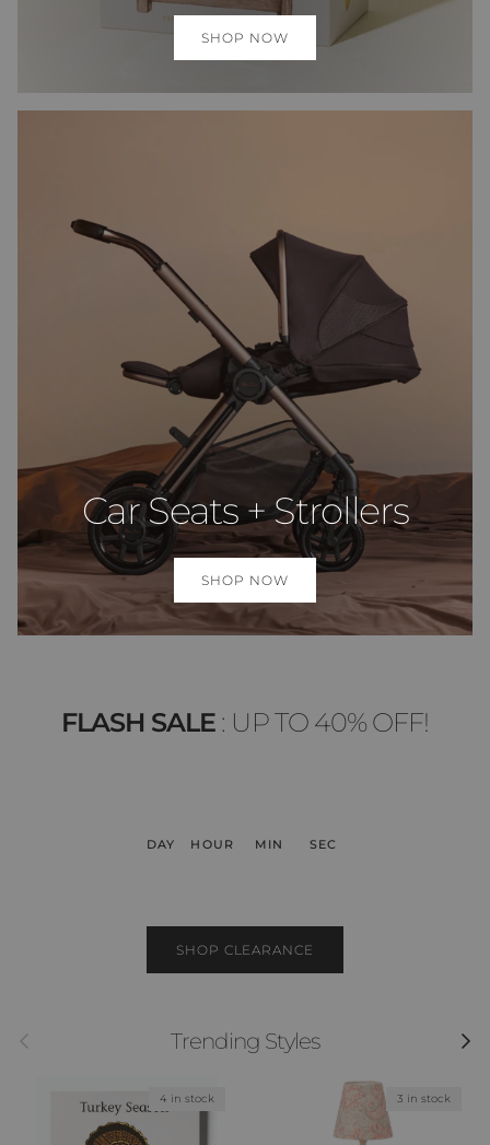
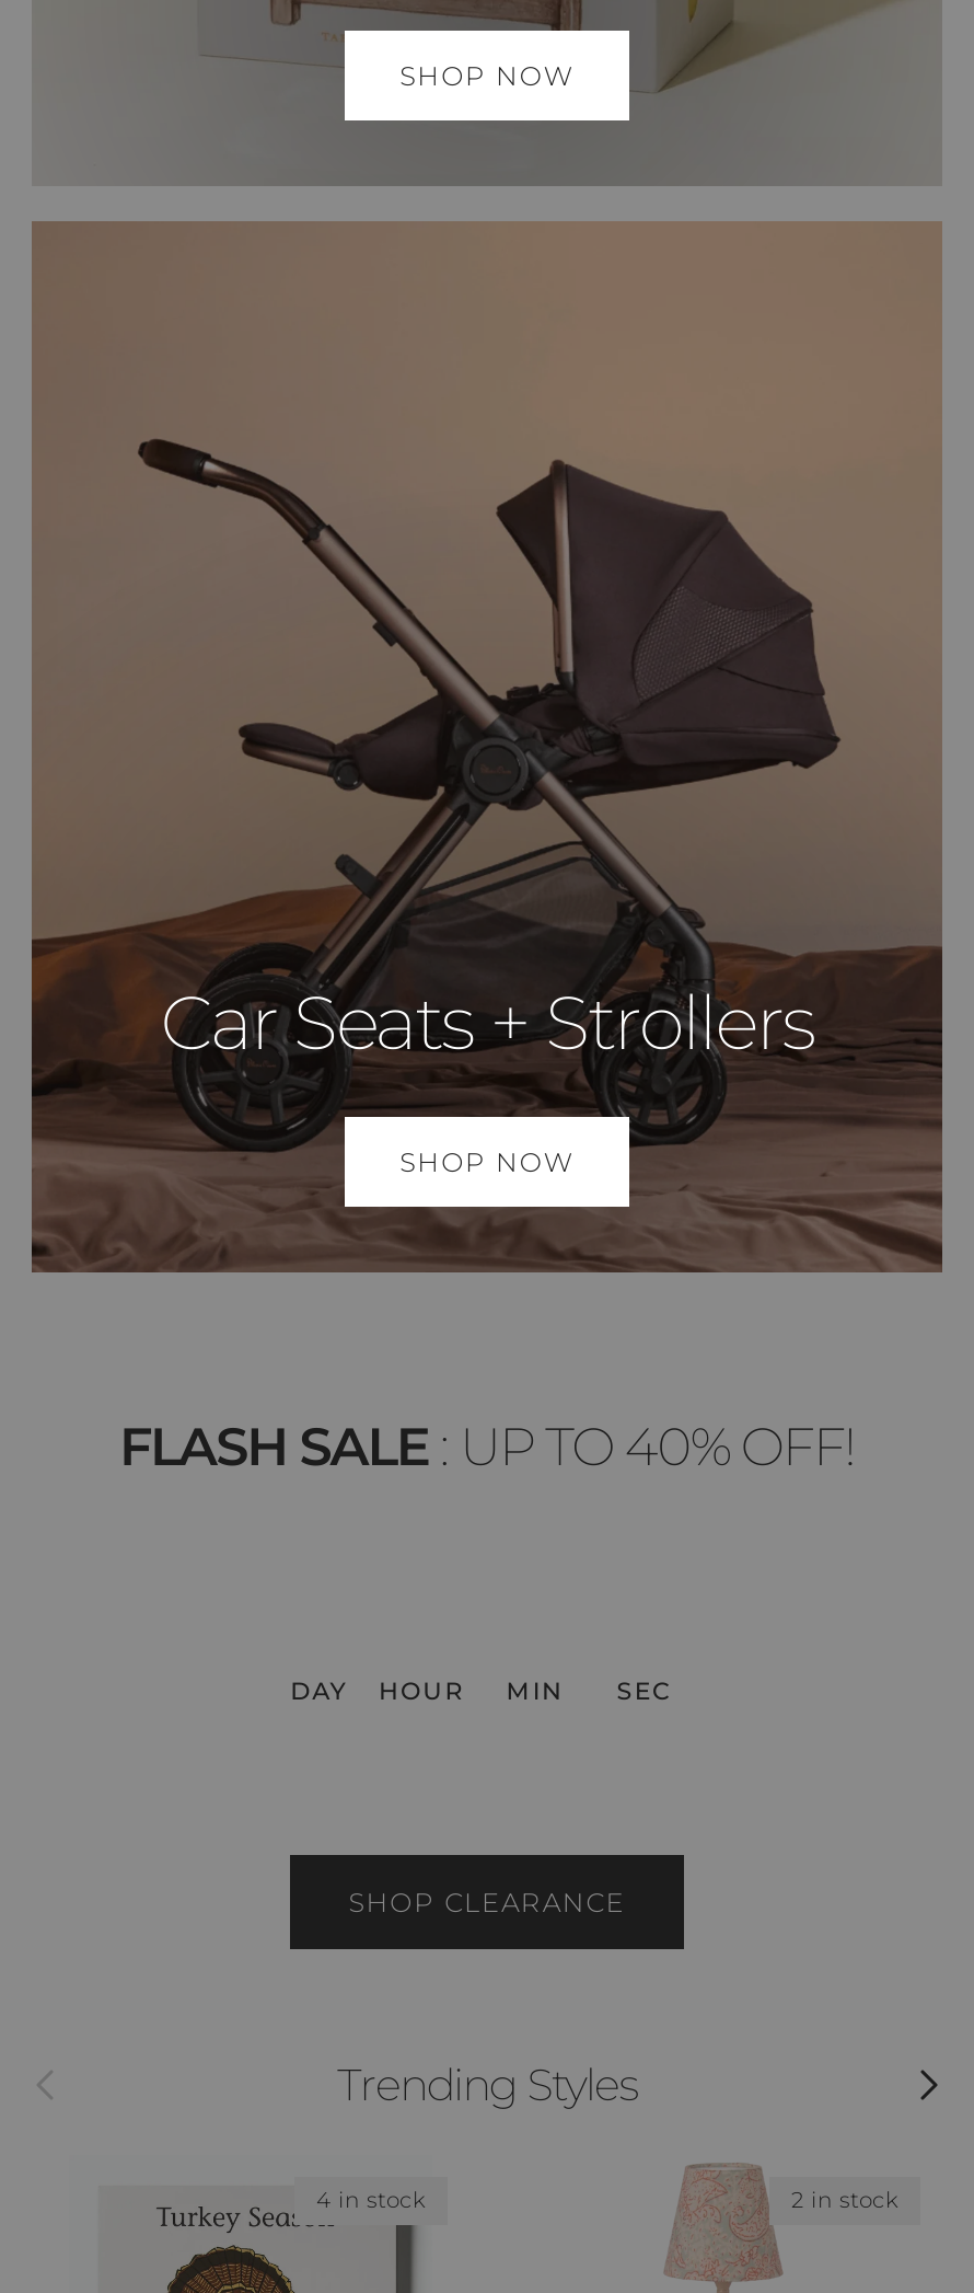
[397,1092,451,1106] 3 in stock -> [791,2187,898,2215] 2 in stock

